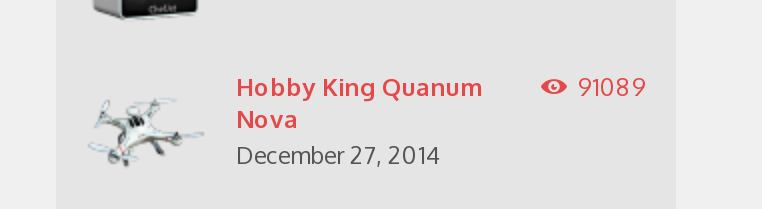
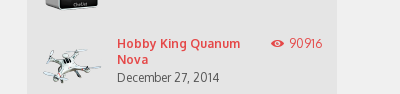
[578,71,646,101] 91089 -> [289,36,322,51] 90916

